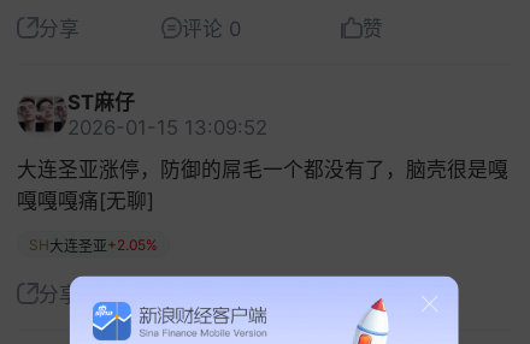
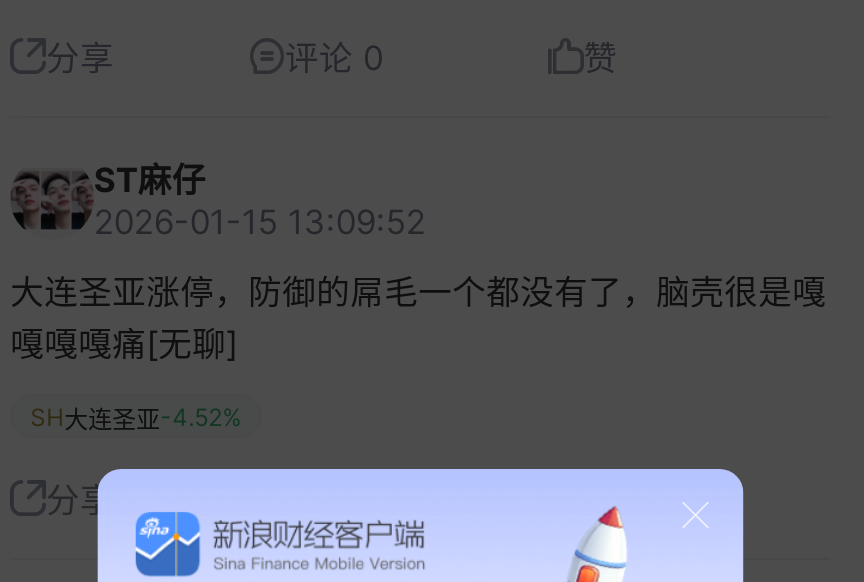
[29,235,158,255] SH大连圣亚+2.05% -> [30,401,242,433] SH大连圣亚-4.52%

